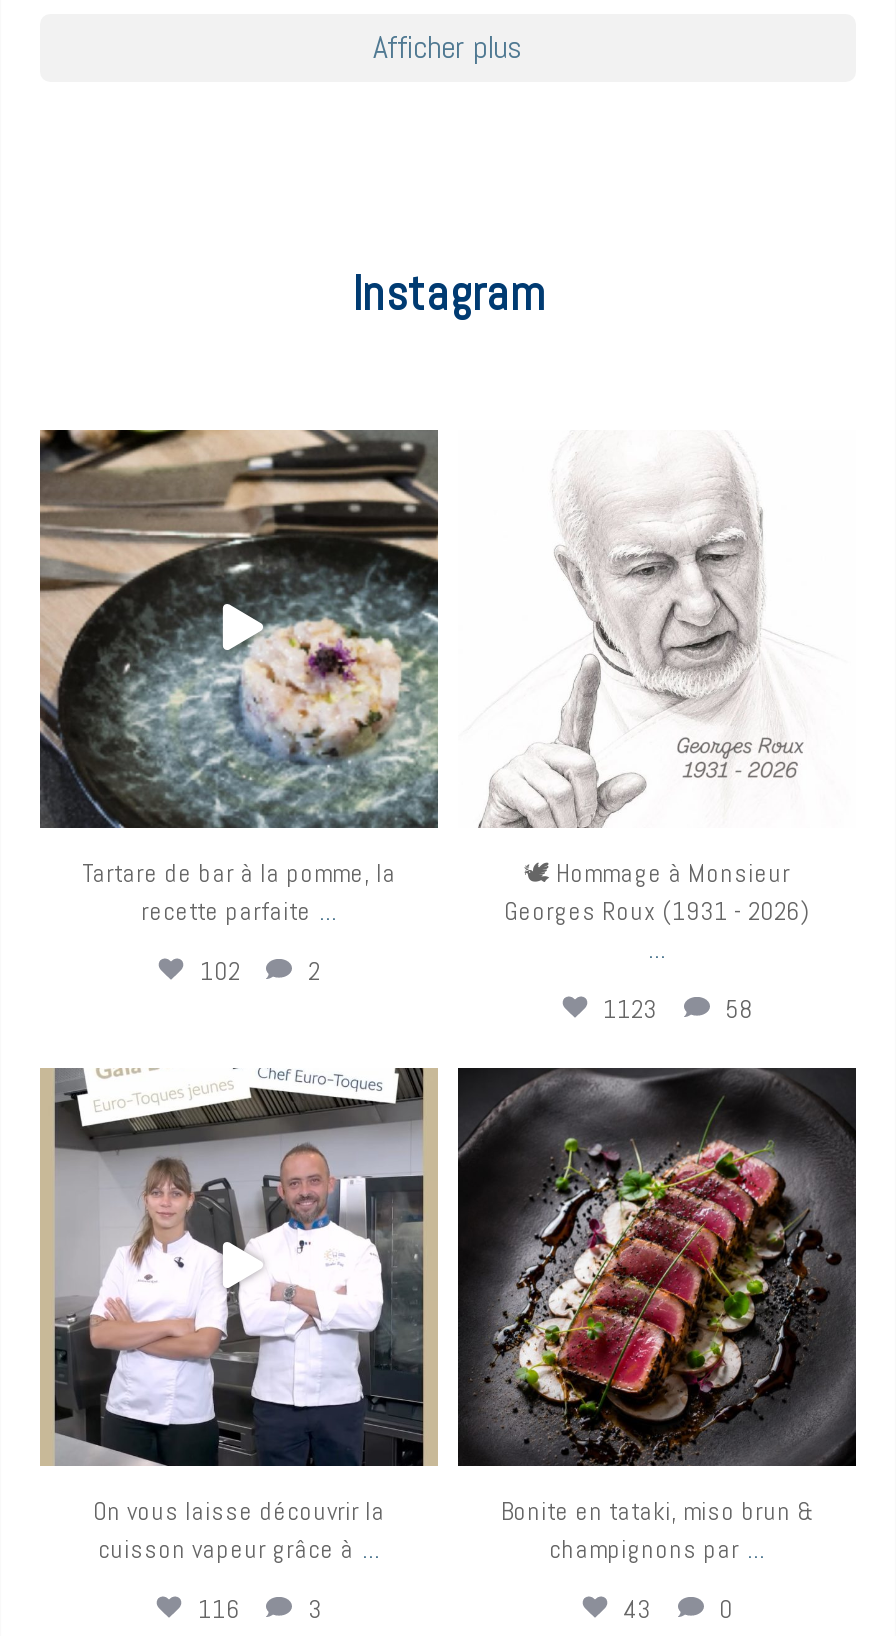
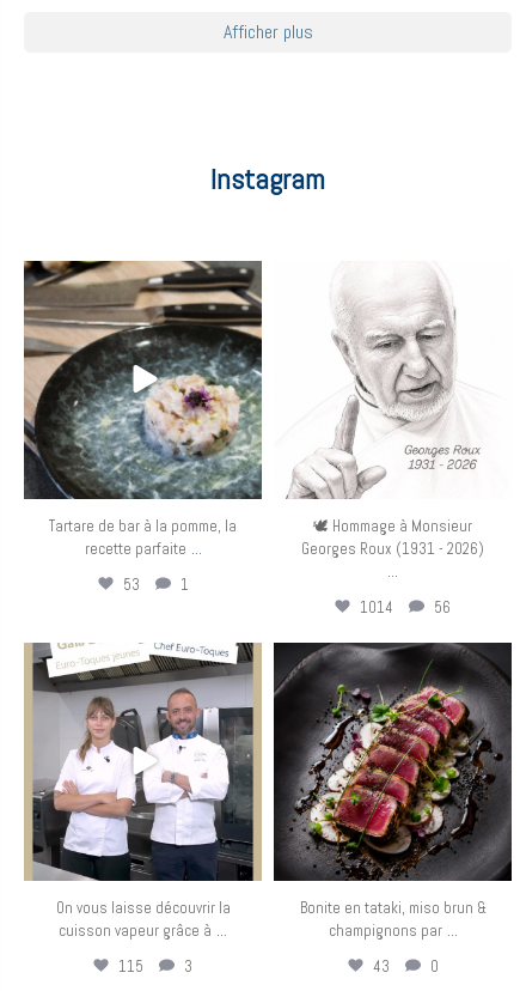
[200,953,246,987] 102 -> [123,574,143,594] 53
[308,953,320,987] 2 -> [180,574,188,594] 1
[603,991,663,1025] 1123 -> [360,597,397,617] 1014
[725,991,753,1025] 58 -> [434,597,451,617] 56
[198,1591,322,1625] 116 3 -> [118,956,192,976] 115 3

